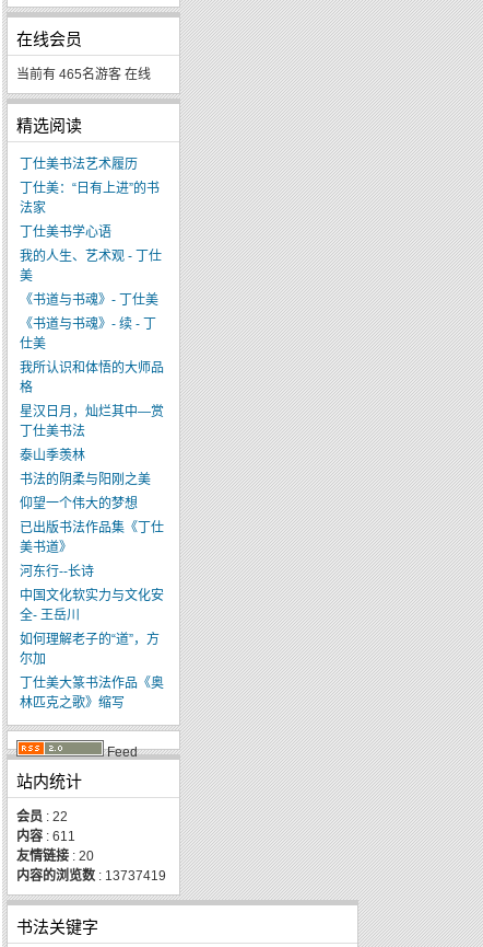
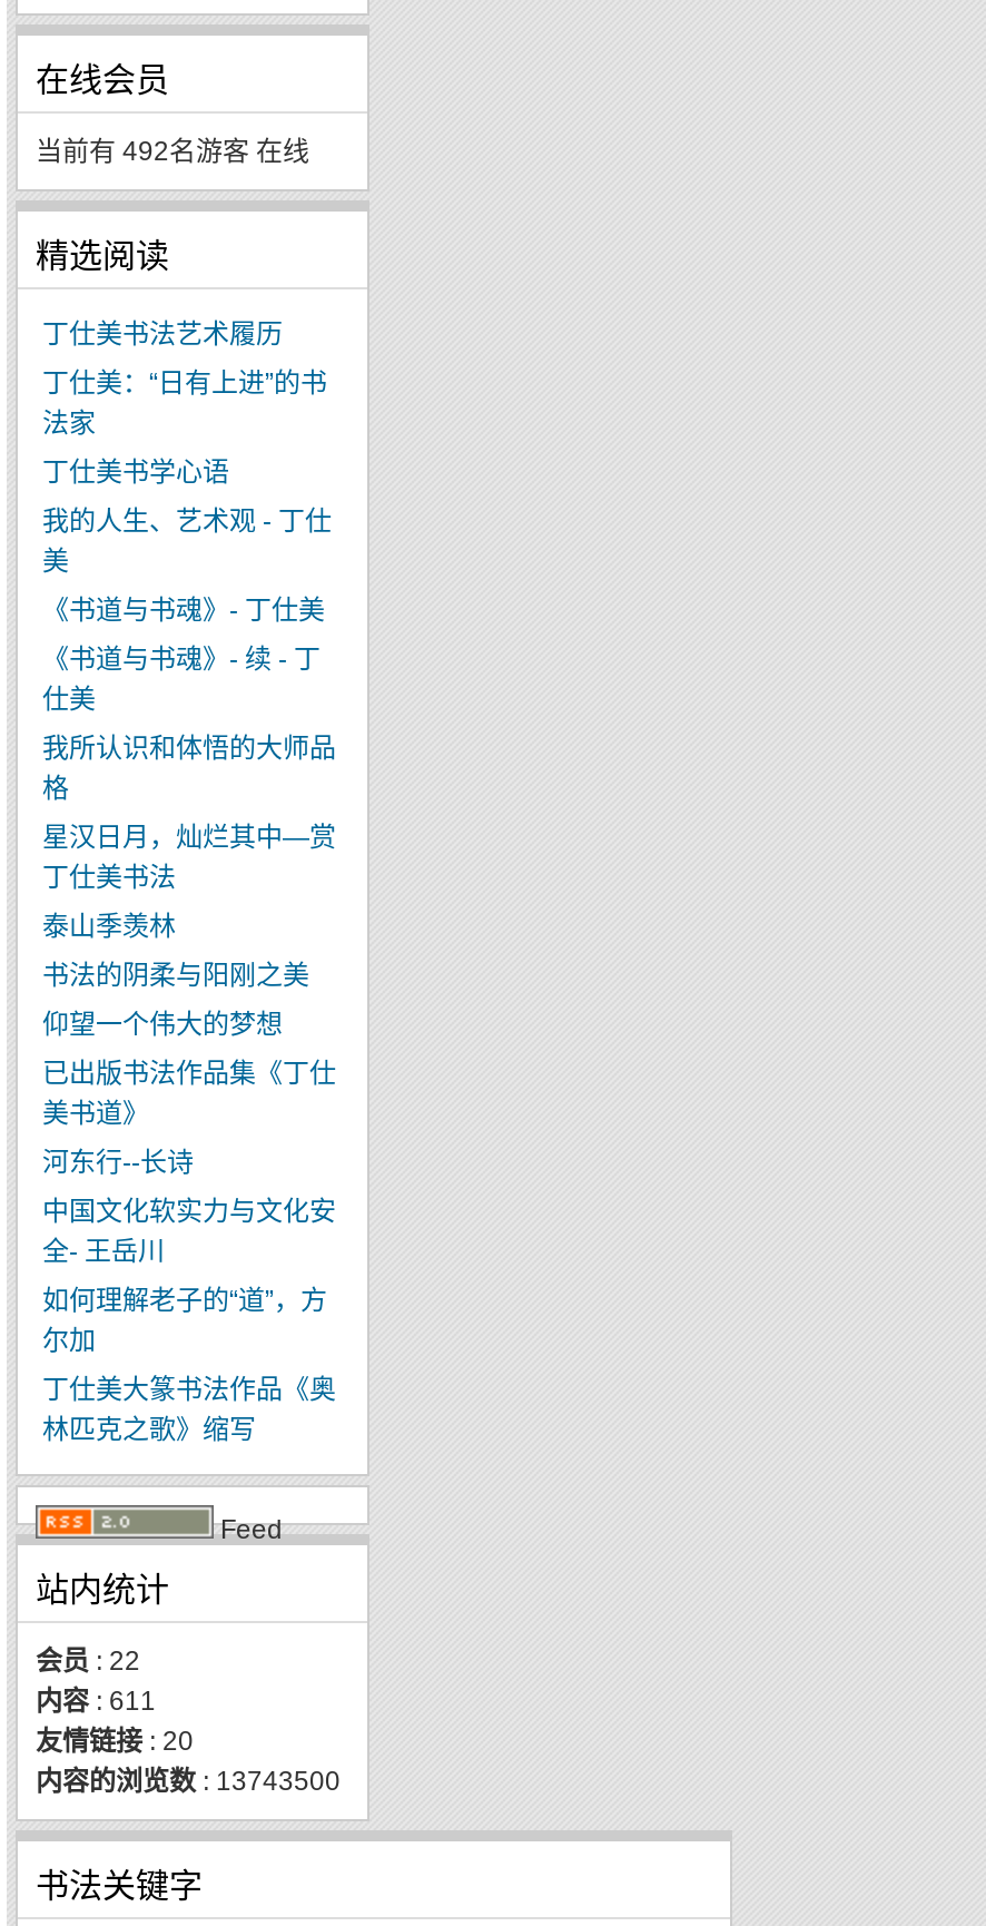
[16,67,151,82] 当前有 465名游客 在线 -> [36,136,309,167] 当前有 492名游客 在线
[16,868,166,884] 内容的浏览数: 13737419 -> [36,1766,341,1797] 内容的浏览数: 13743500

